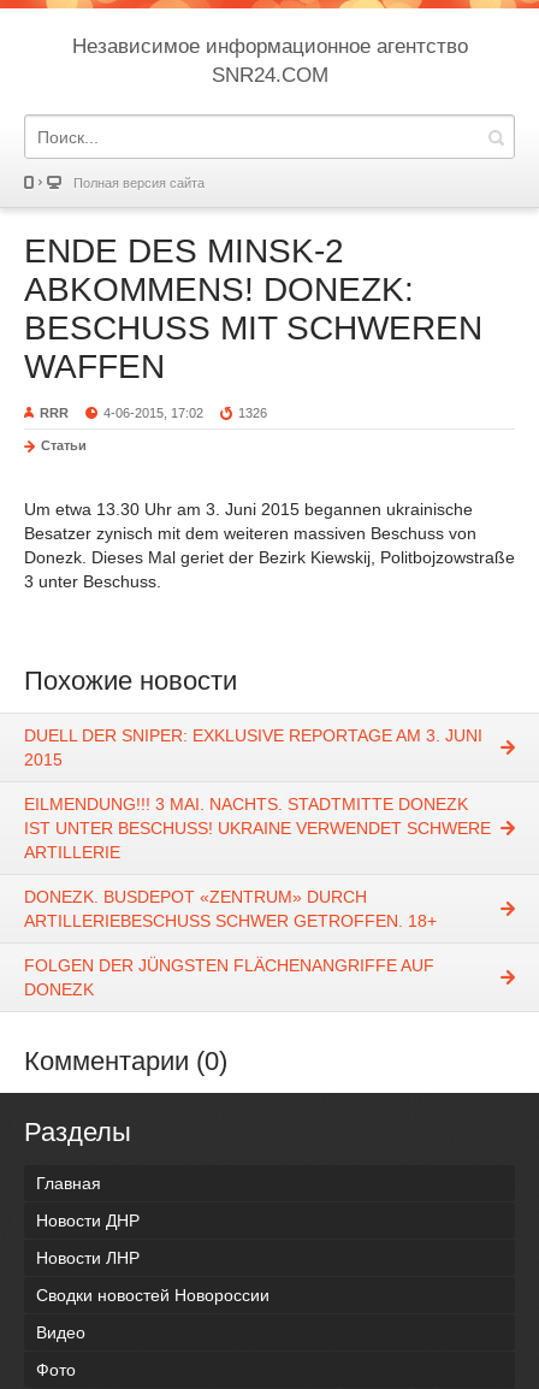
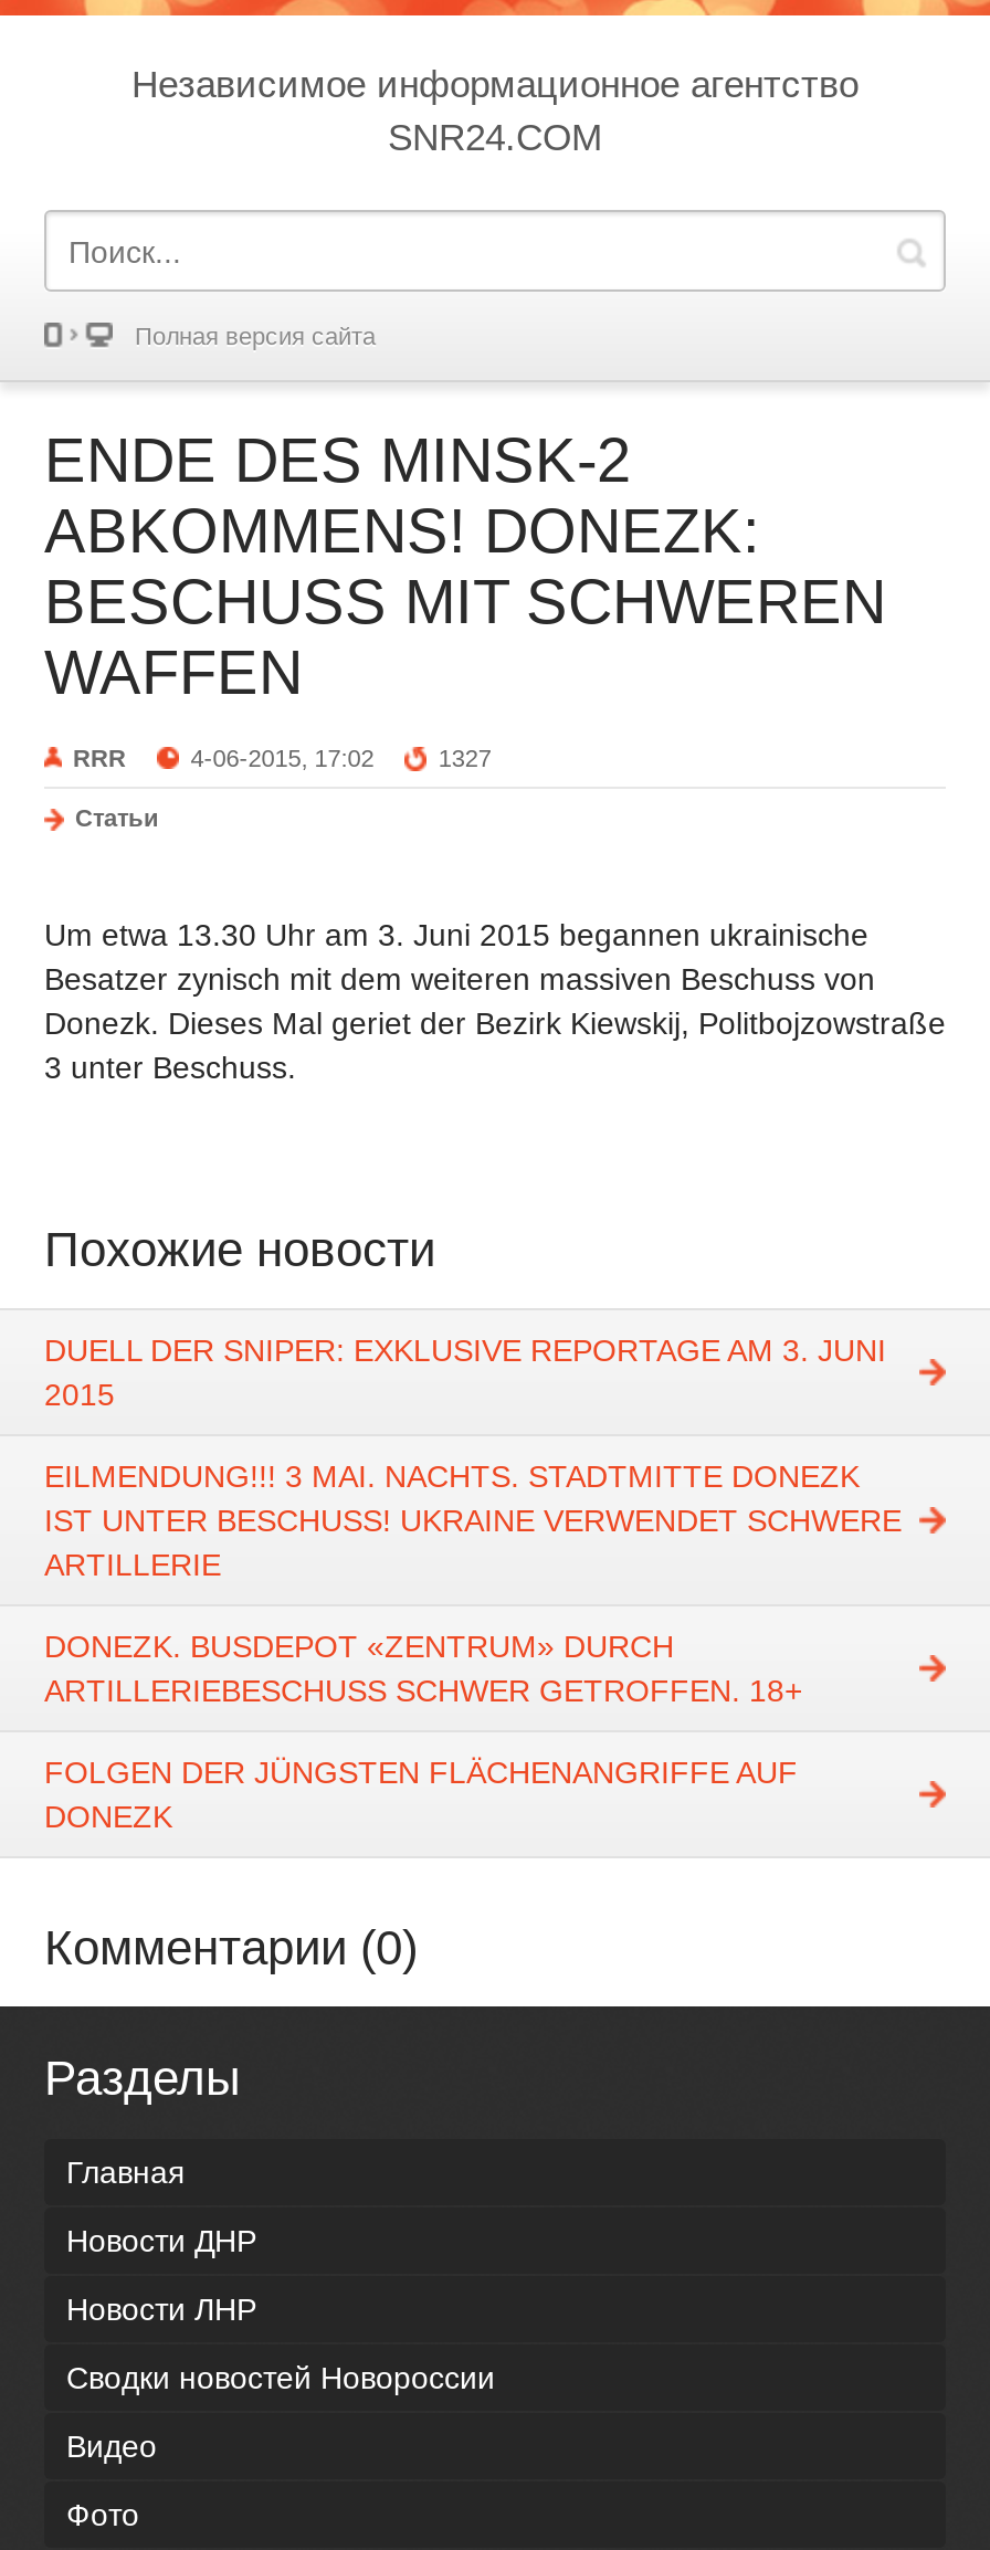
[239,406,268,420] 1326 -> [438,745,491,771] 1327

